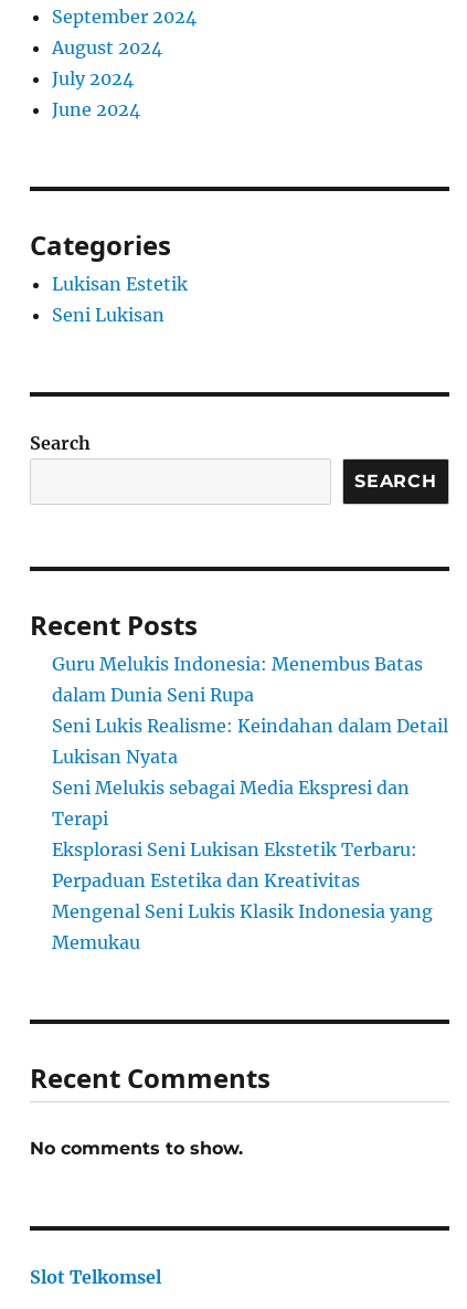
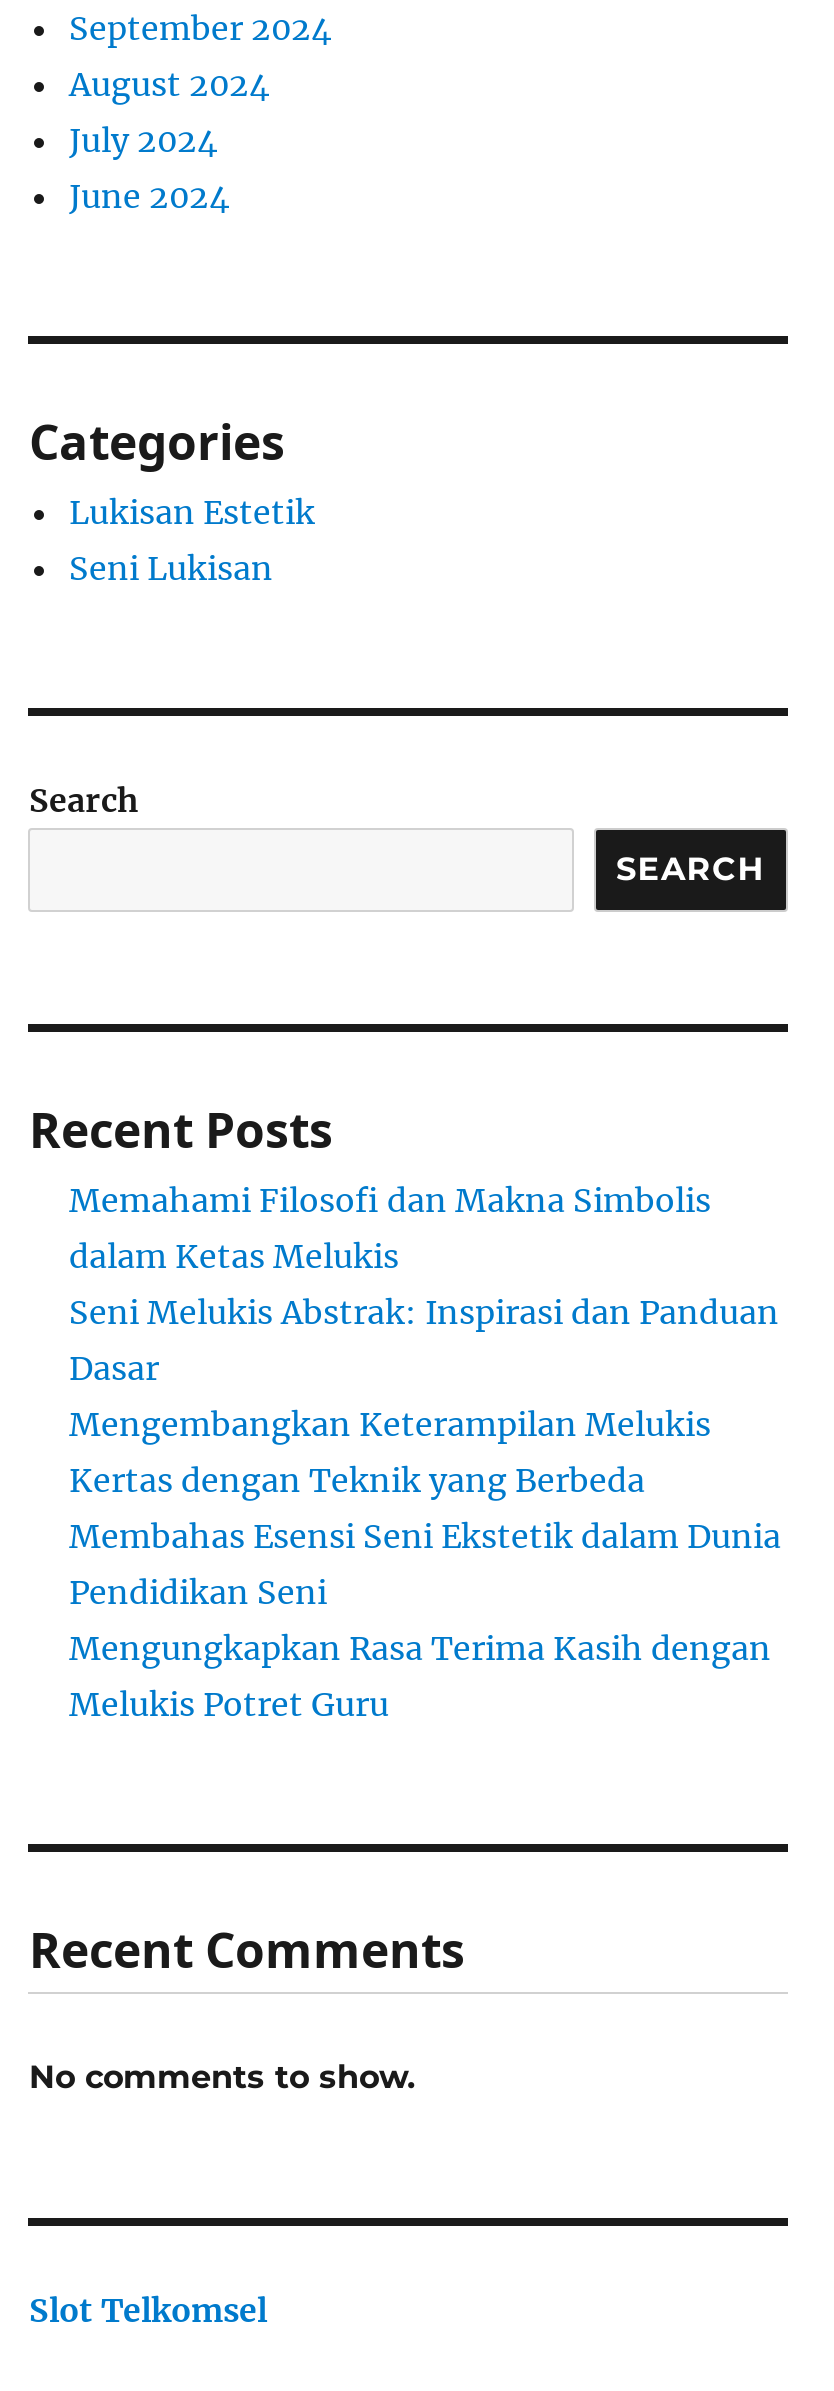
[52,653,449,953] Guru Melukis Indonesia: Menembus Batas | dalam Dunia Seni Rupa | Seni Lukis Realisme: Keindahan dalam Detail | Lukisan Nyata | Seni Melukis sebagai Media Ekspresi dan | Terapi | Eksplorasi Seni Lukisan Ekstetik Terbaru: | Perpaduan Estetika dan Kreativitas | Mengenal Seni Lukis Klasik Indonesia yang | Memukau -> [69,1180,781,1724] Memahami Filosofi dan Makna Simbolis | dalam Ketas Melukis | Seni Melukis Abstrak: Inspirasi dan Panduan | Dasar | Mengembangkan Keterampilan Melukis | Kertas dengan Teknik yang Berbeda | Membahas Esensi Seni Ekstetik dalam Dunia | Pendidikan Seni | Mengungkapkan Rasa Terima Kasih dengan | Melukis Potret Guru

